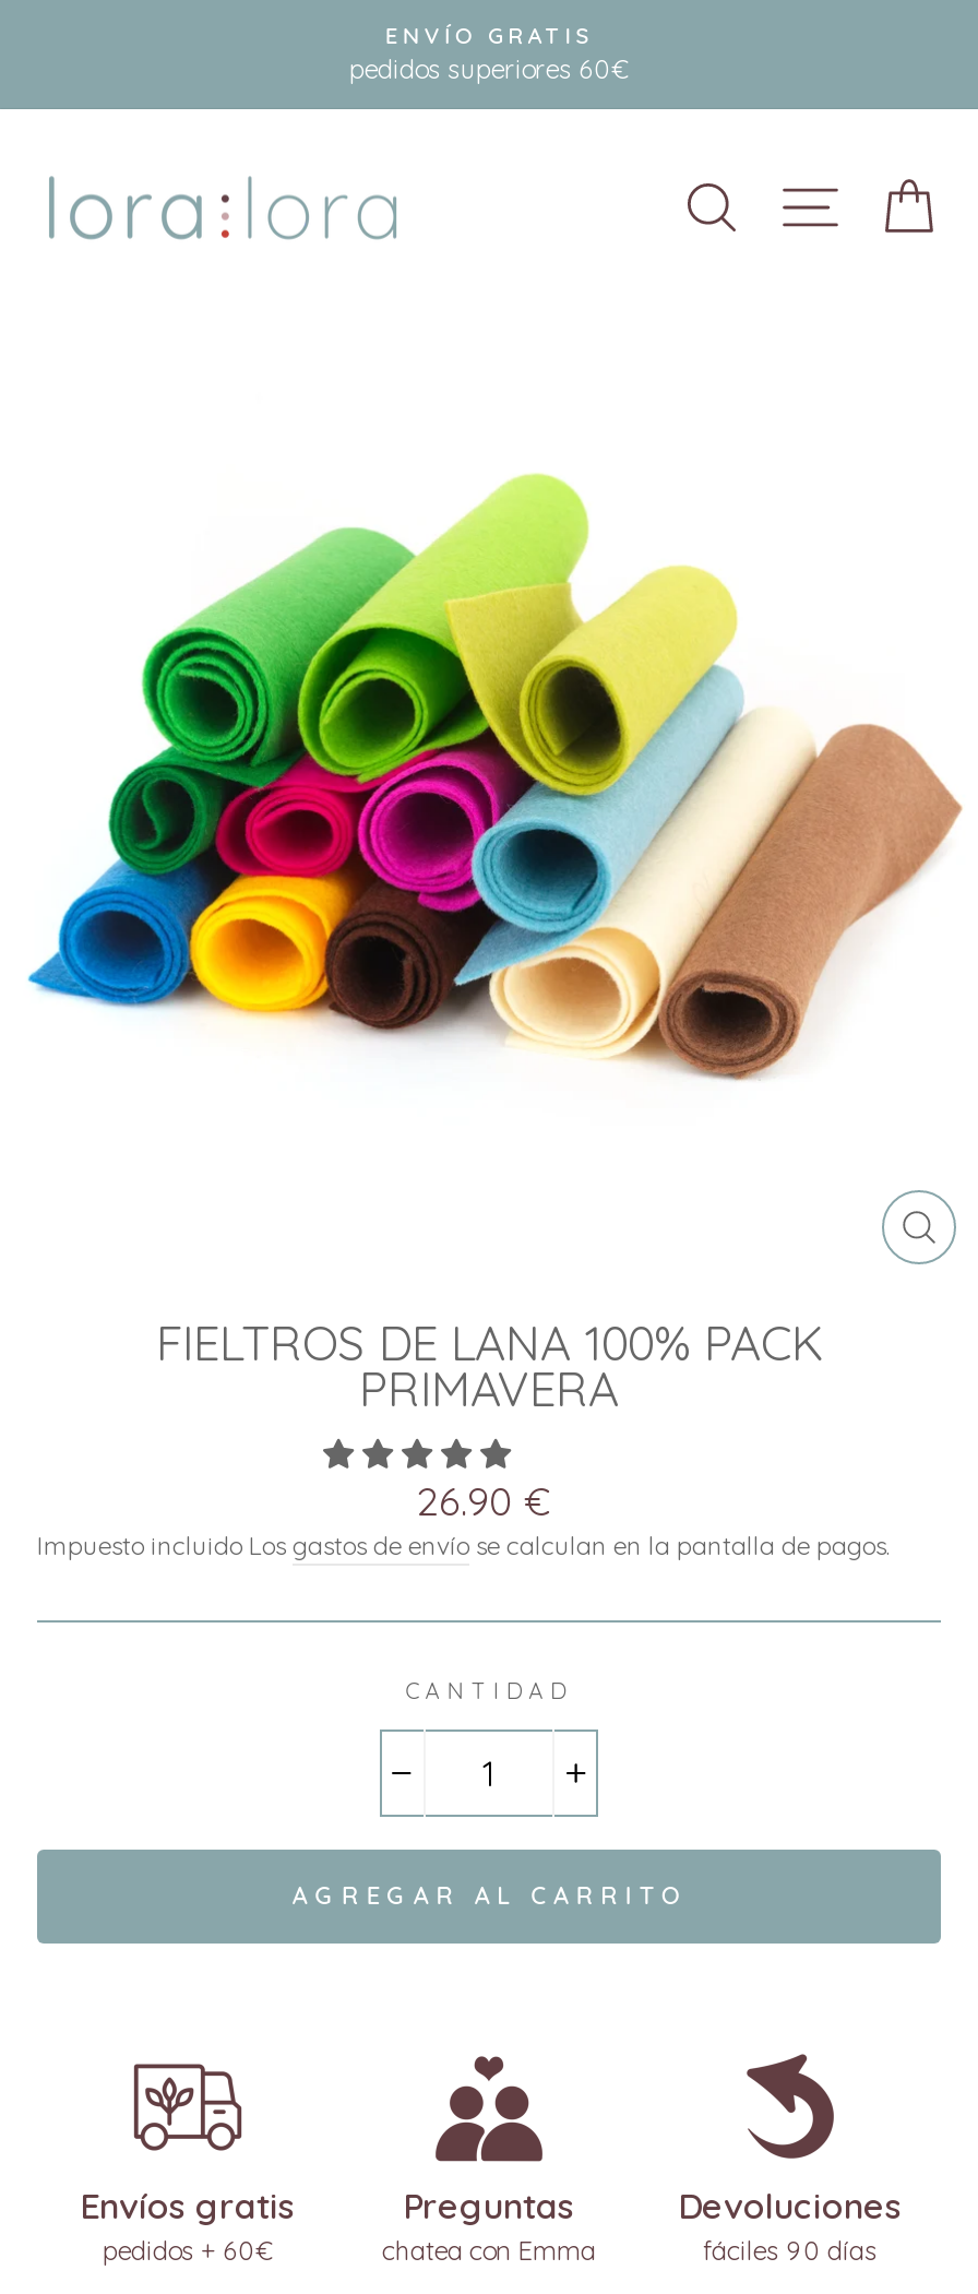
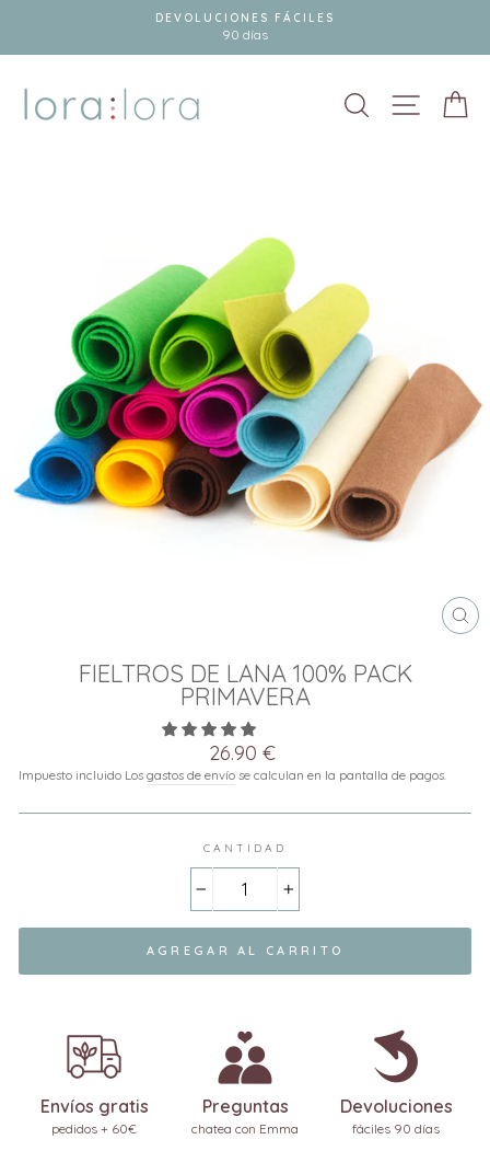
[349,22,629,85] ENVÍO GRATIS | pedidos superiores 60€ -> [155,11,335,43] DEVOLUCIONES FÁCILES | 90 días

